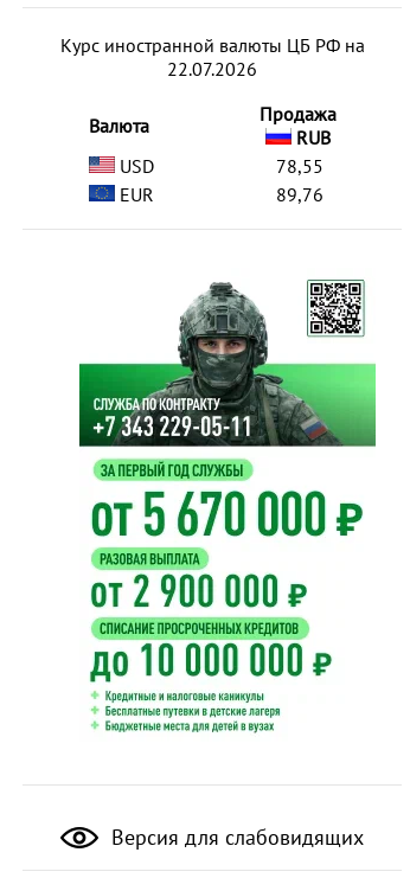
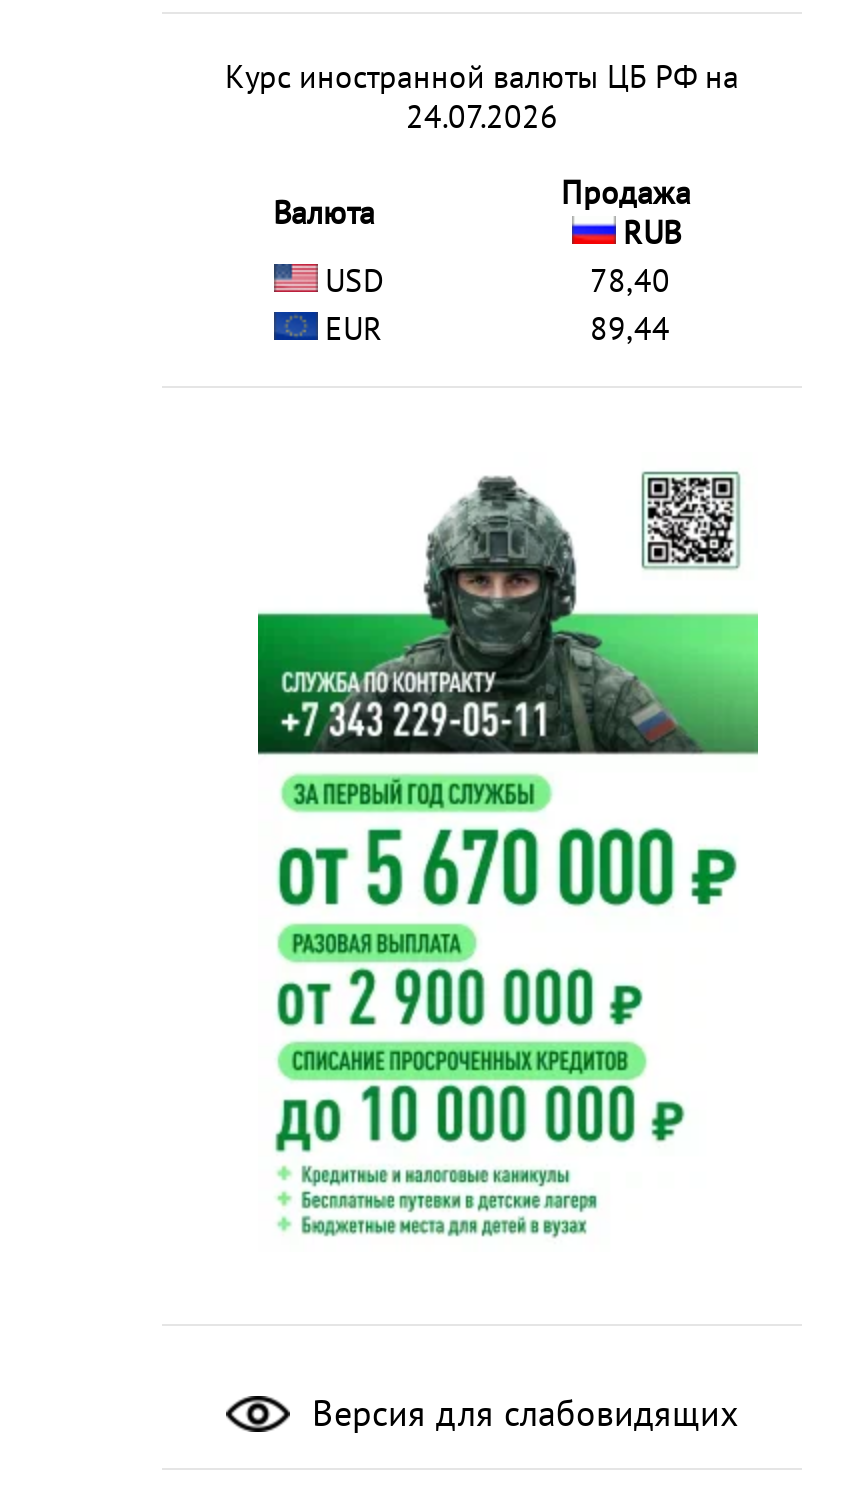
[167,57,257,81] 22.07.2026 -> [406,96,558,136] 24.07.2026
[276,154,323,178] 78,55 -> [590,260,670,300] 78,40
[276,182,323,206] 89,76 -> [590,308,670,348] 89,44

